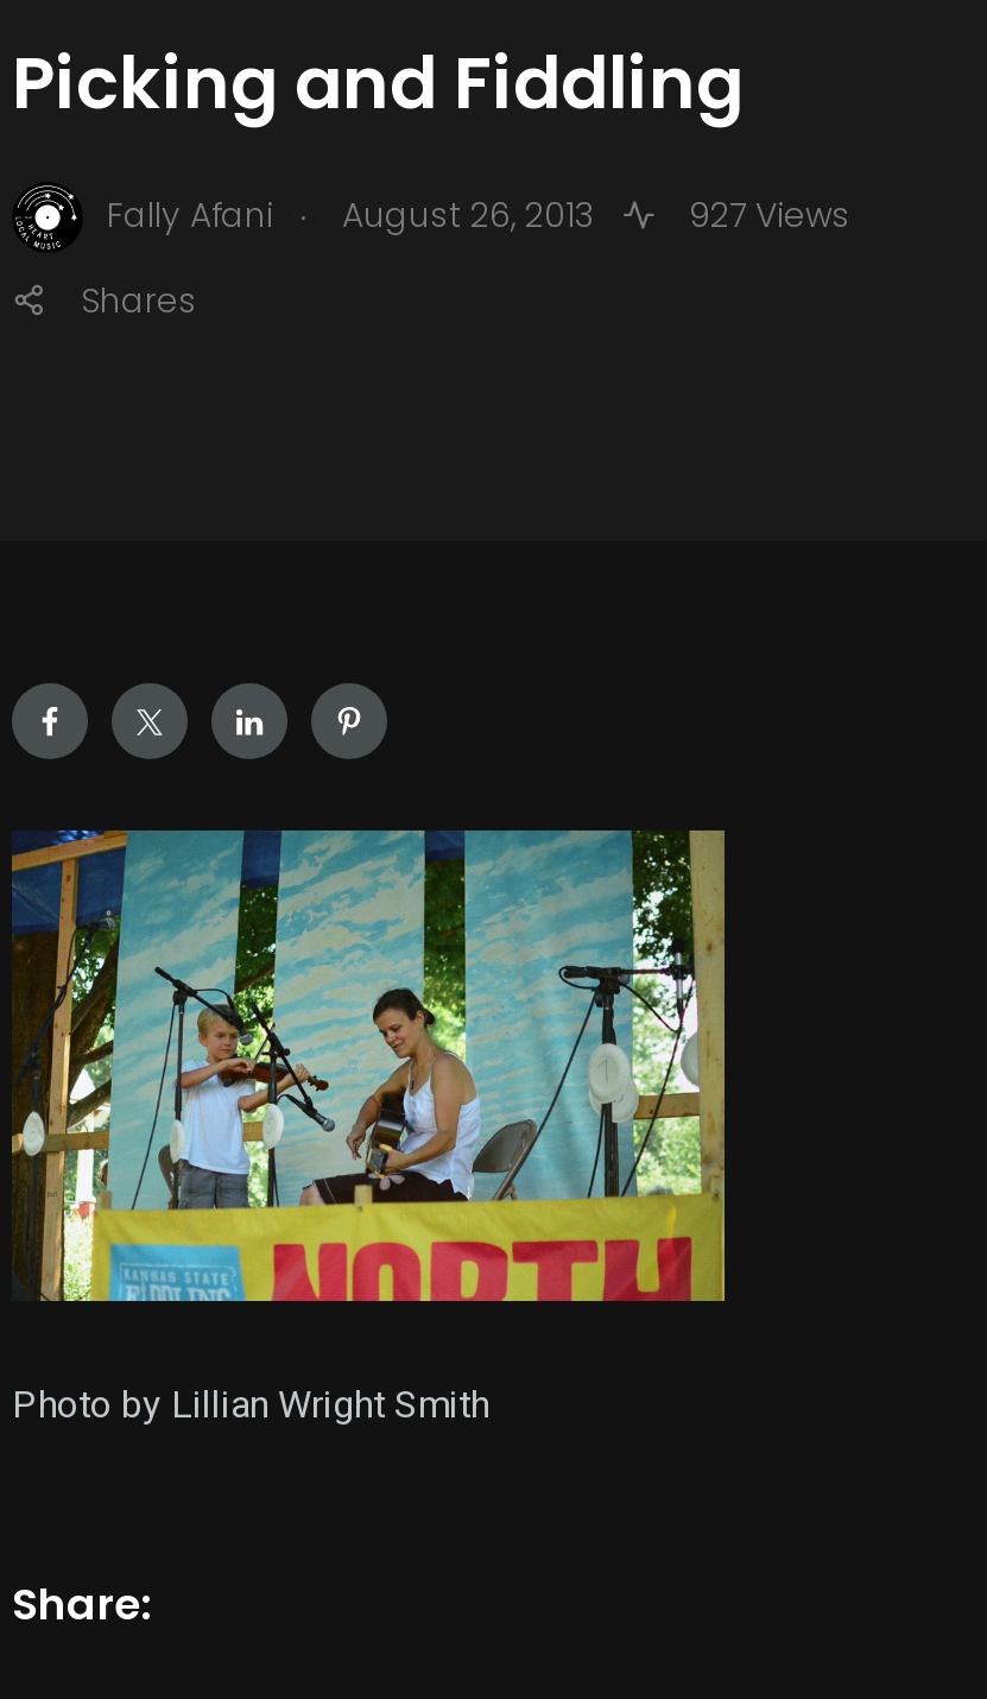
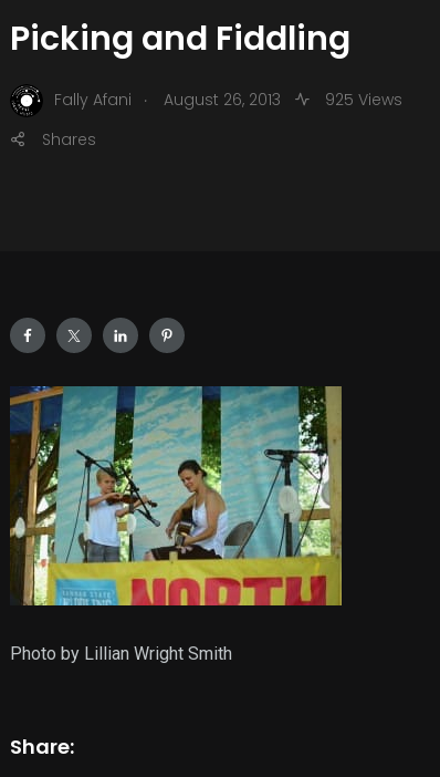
[107,184,850,239] Fally Afani . August 26, 2013 927 Views -> [54,85,402,111] Fally Afani . August 26, 2013 925 Views

